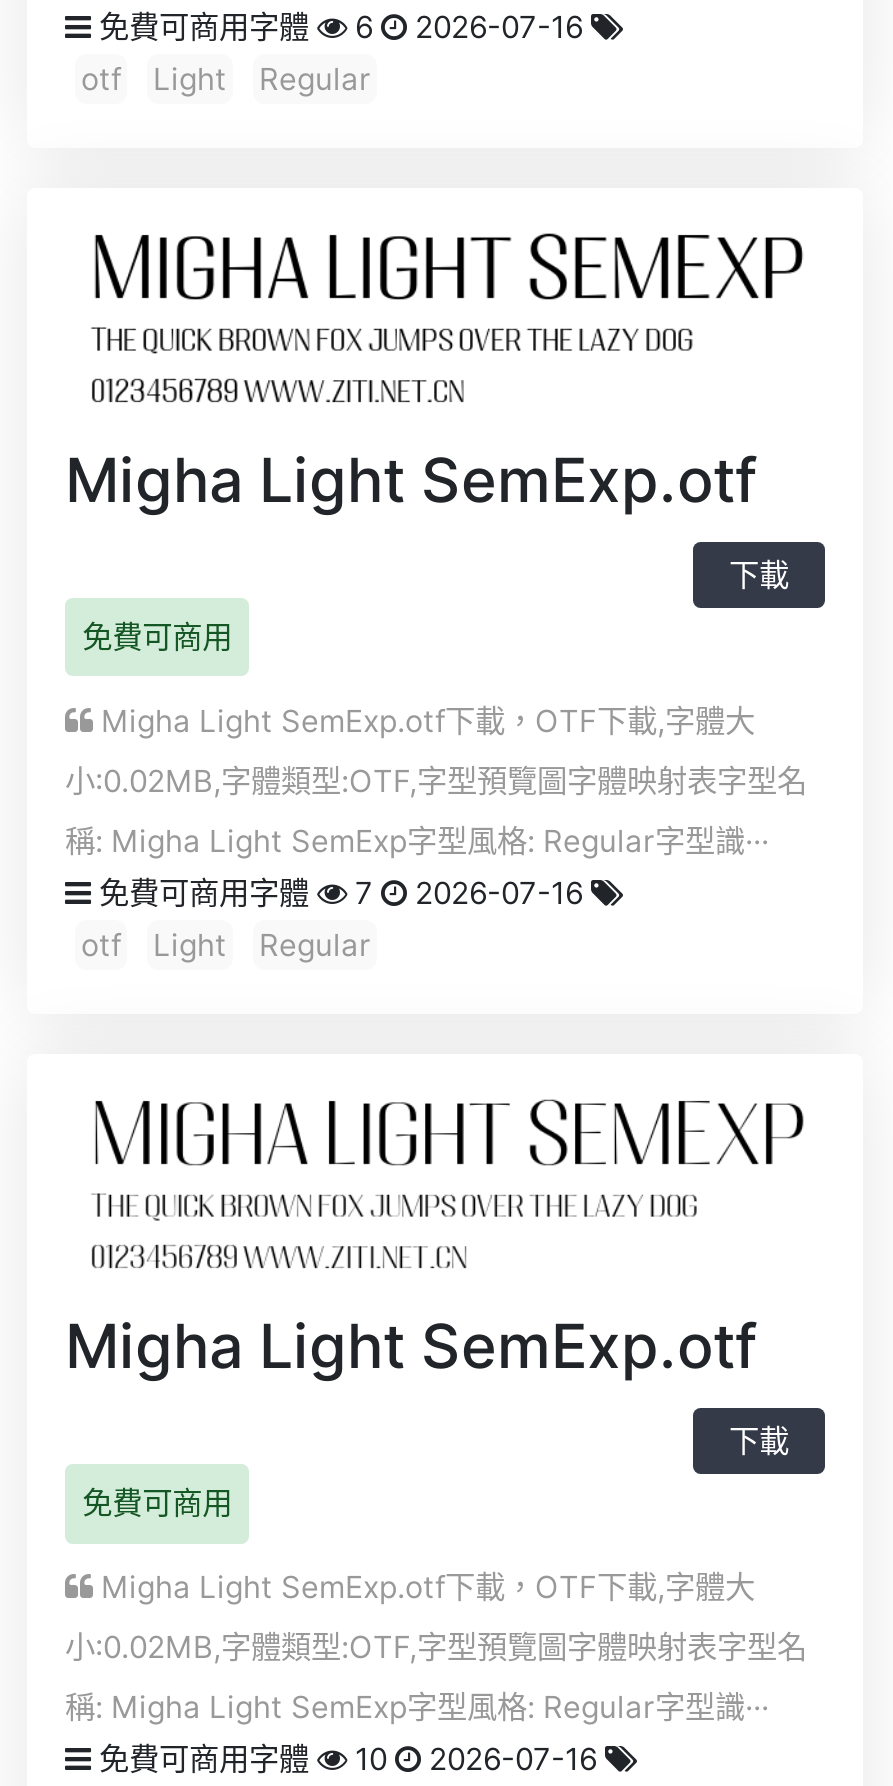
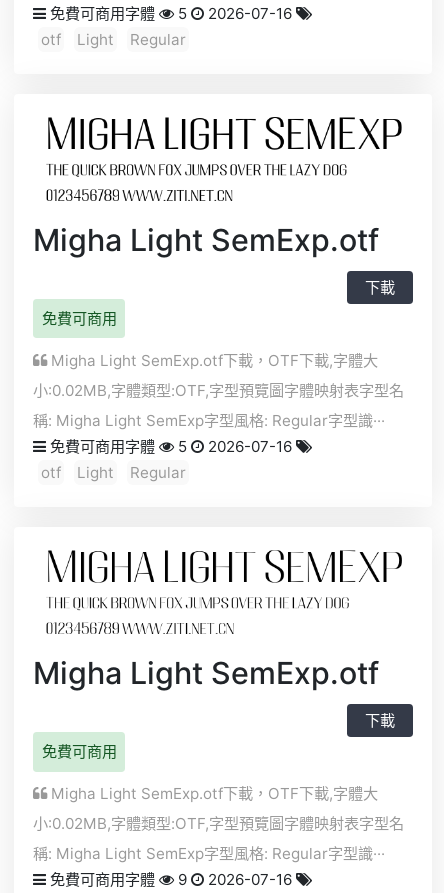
[99,7,591,45] 免費可商用字體 6 2026-07-16 -> [50,4,296,23] 免費可商用字體 5 2026-07-16
[99,874,591,912] 免費可商用字體 7 2026-07-16 -> [50,437,296,456] 免費可商用字體 5 2026-07-16
[99,1740,605,1778] 免費可商用字體 10 2026-07-16 -> [50,870,296,889] 免費可商用字體 9 2026-07-16

